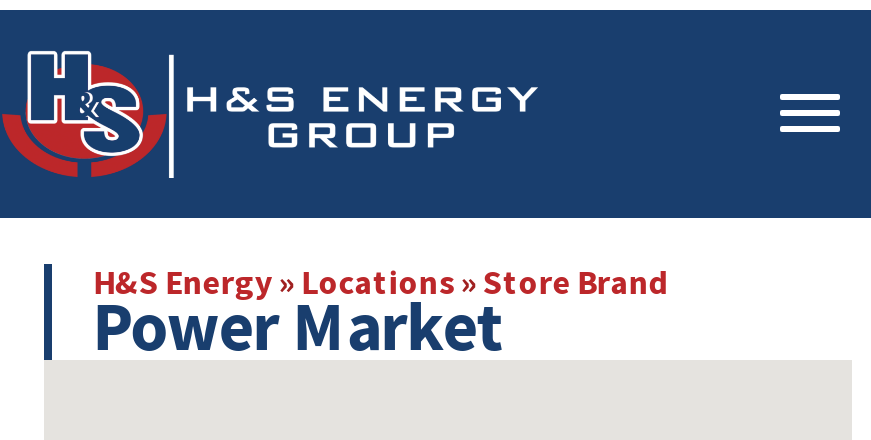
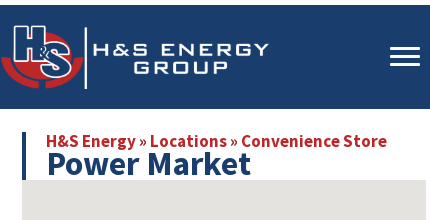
[93,261,669,305] H&S Energy» Locations» Store Brand -> [46,130,387,152] H&S Energy» Locations» Convenience Store

